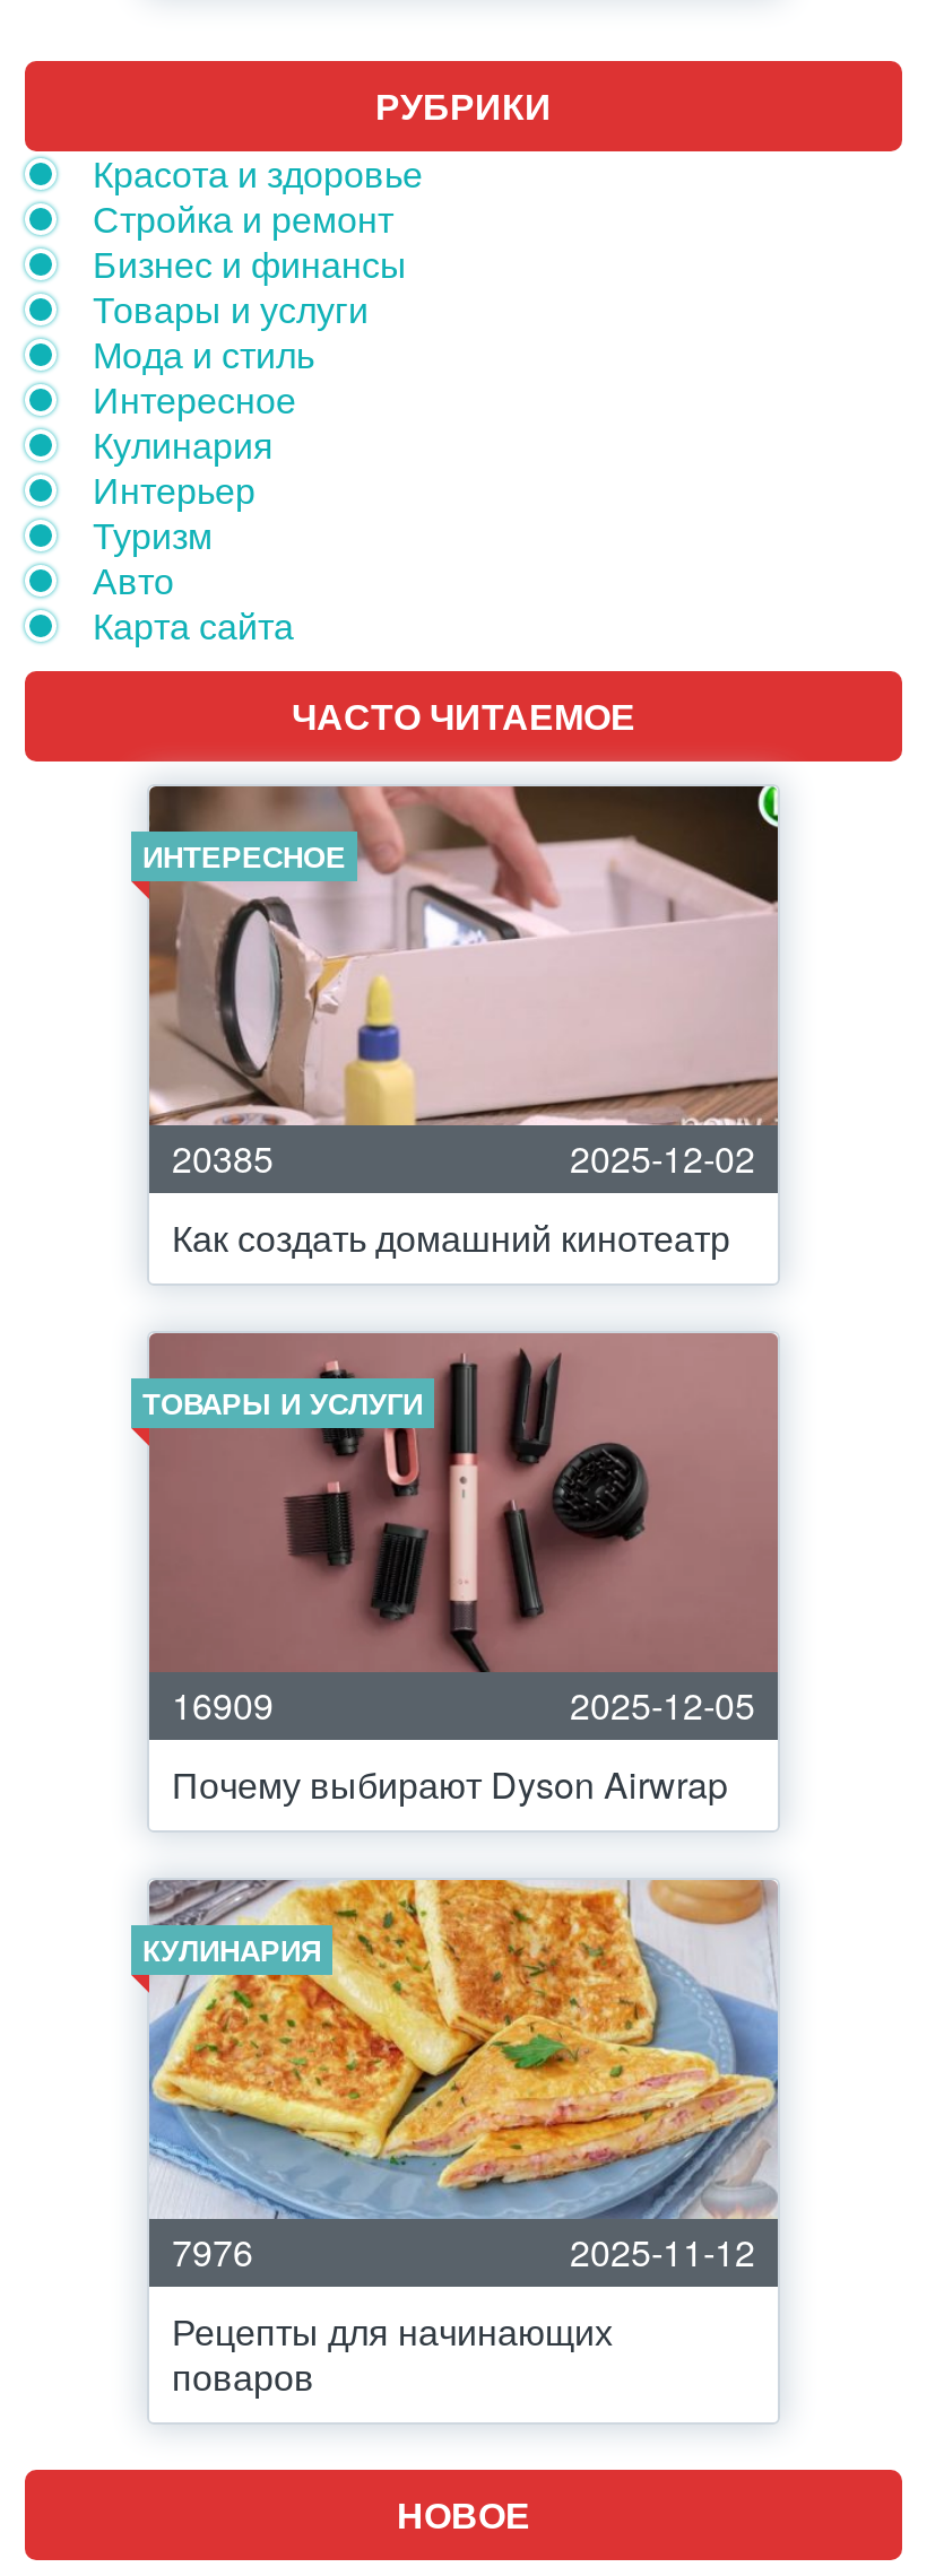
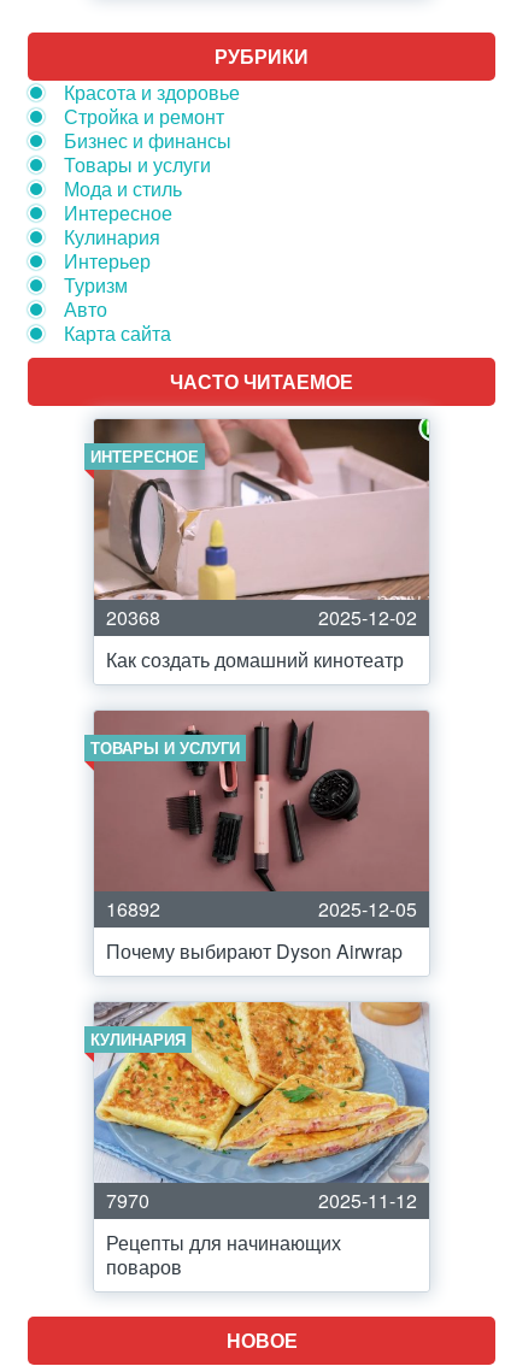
[172,1132,274,1184] 20385 -> [106,603,160,631] 20368
[172,1679,274,1731] 16909 -> [106,895,160,923] 16892
[172,2226,253,2278] 7976 -> [106,1186,149,1214] 7970

